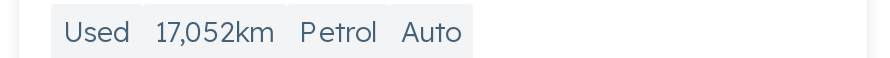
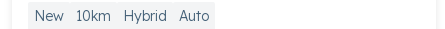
[63,14,377,50] Used | 17,052km | Petrol -> [34,7,167,25] New | 10km | Hybrid

